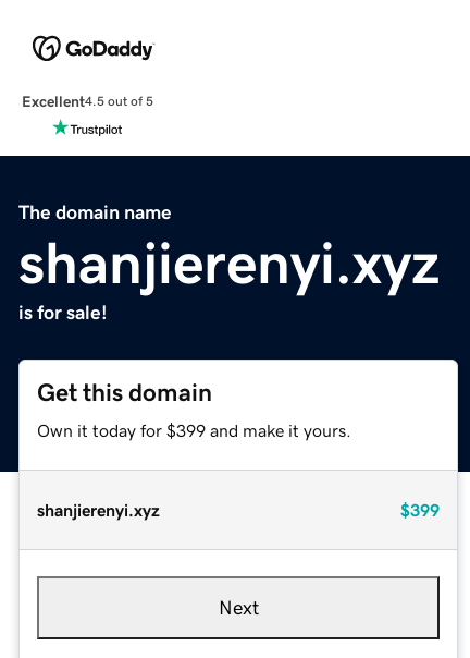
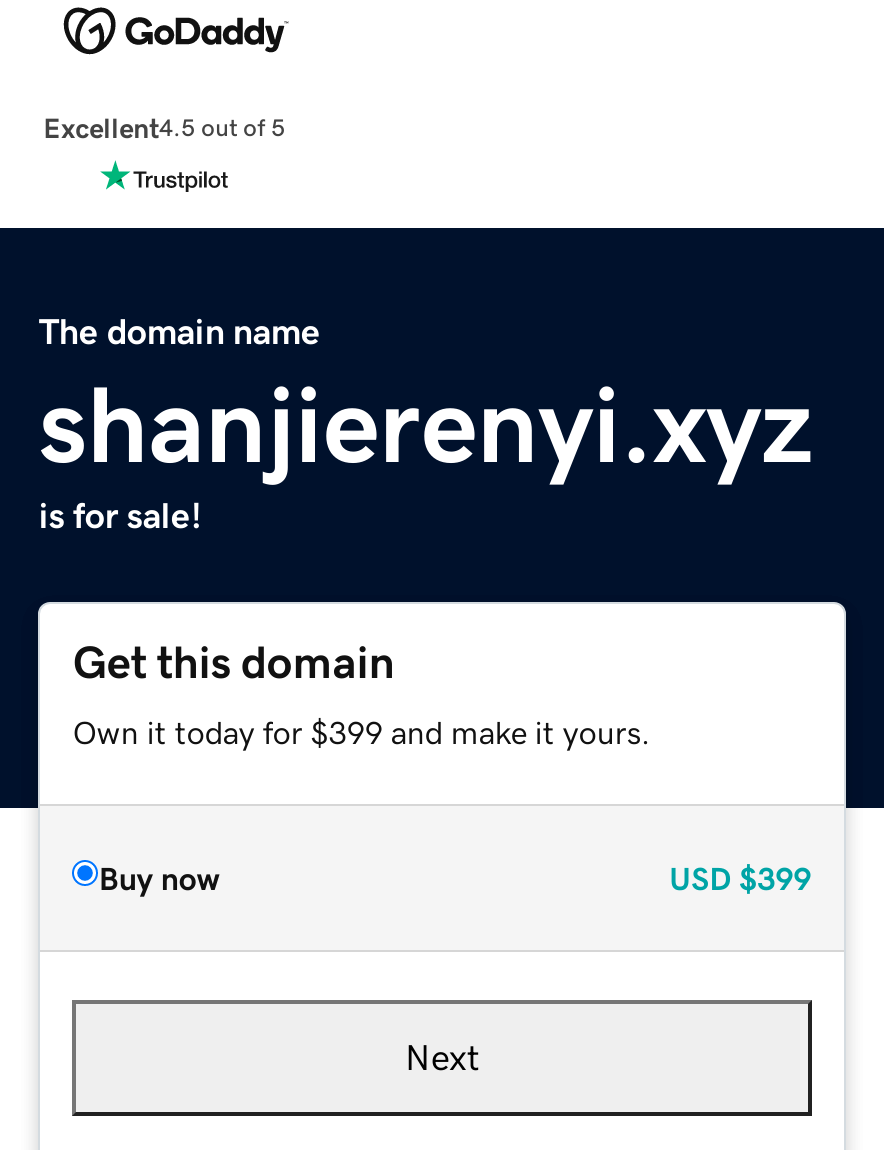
[37,501,439,518] shanjierenyi.xyz | $399 -> [99,861,811,893] Buy now | USD $399

